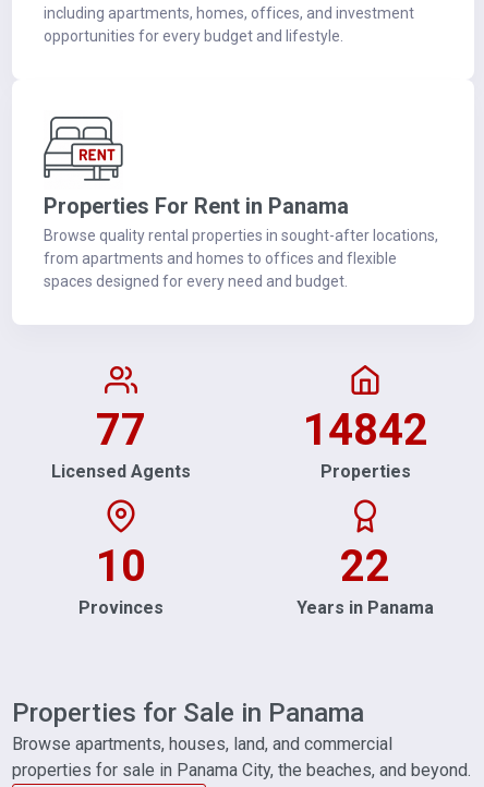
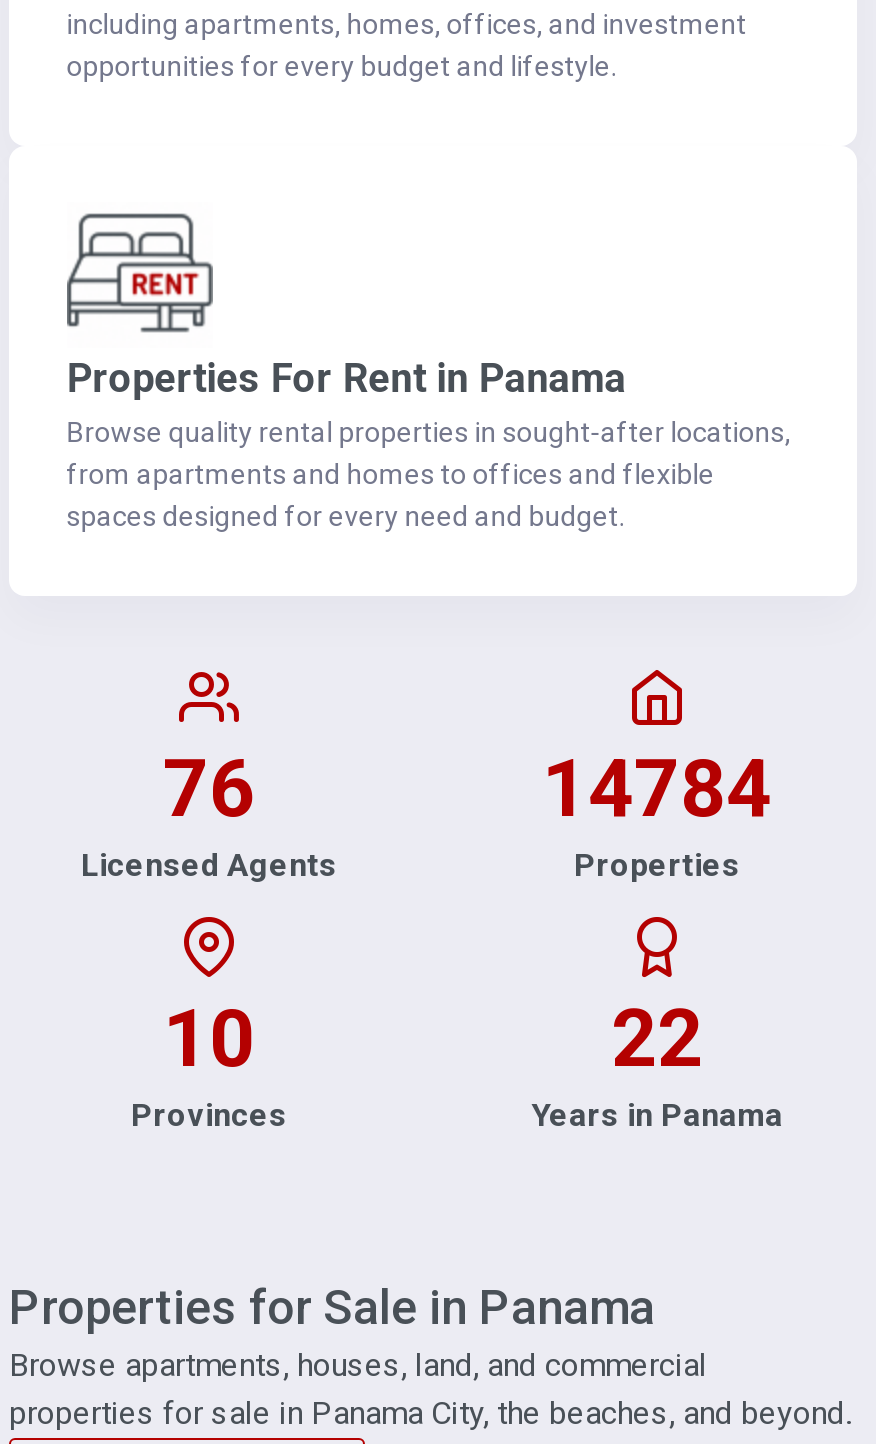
[96,405,146,456] 77 -> [163,743,255,837] 76
[302,405,428,456] 14842 -> [542,743,772,837] 14784

